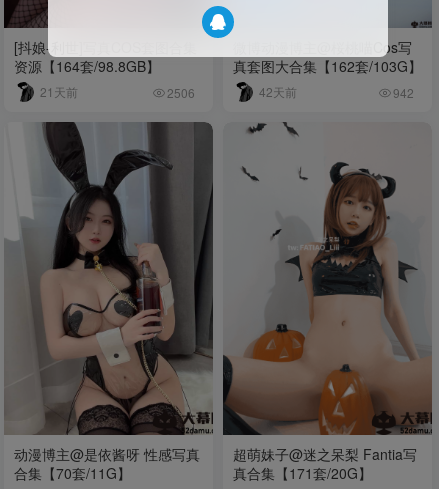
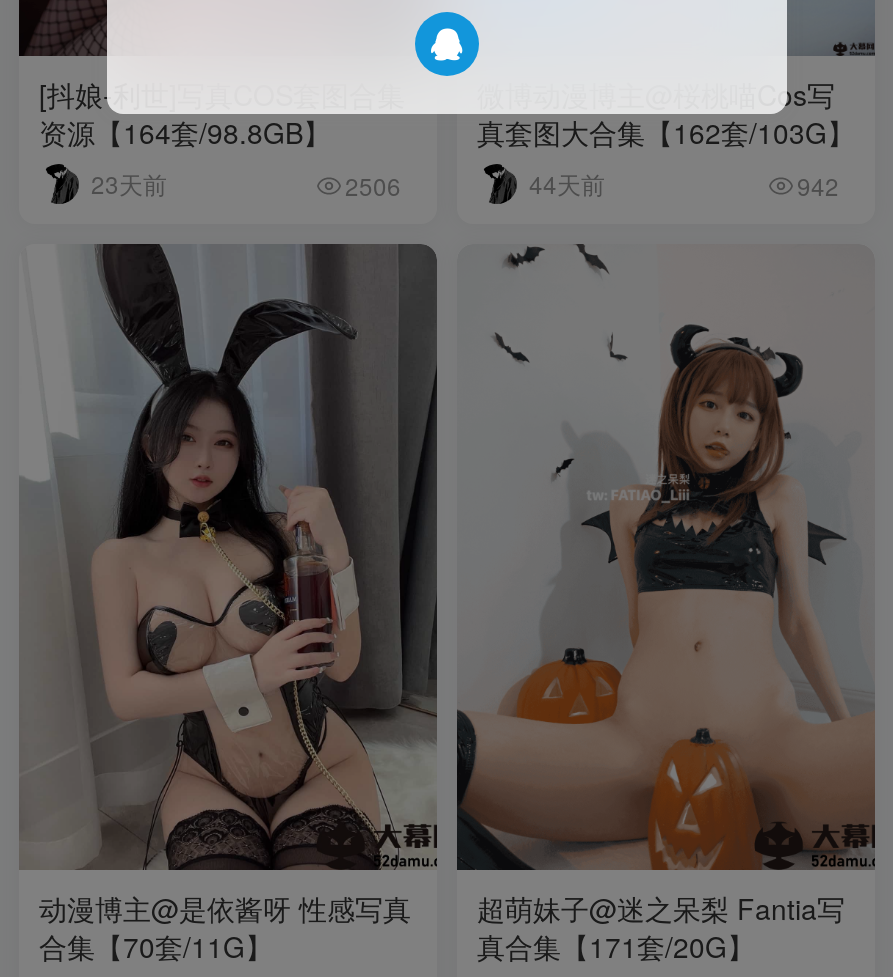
[40,83,78,100] 21天前 -> [91,166,167,200] 23天前
[259,83,297,100] 42天前 -> [529,166,605,200] 44天前

